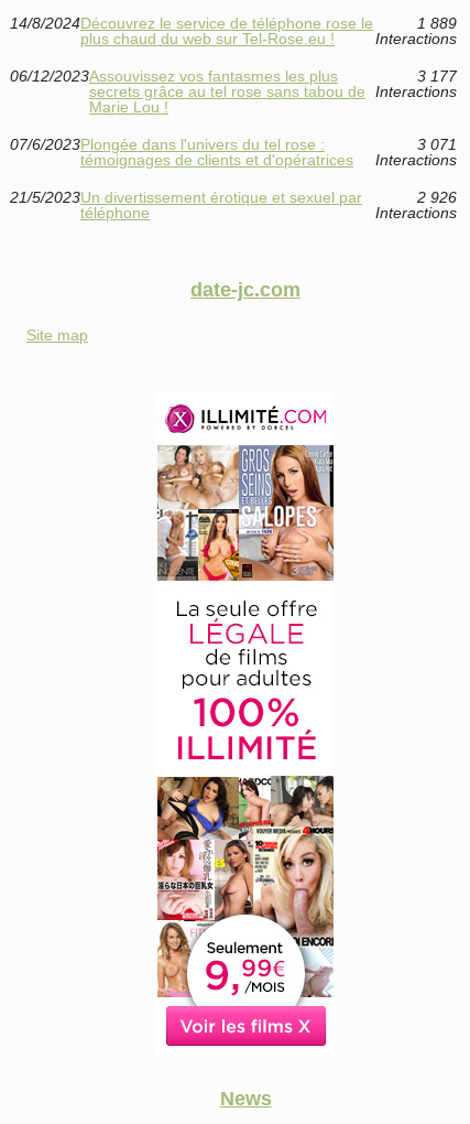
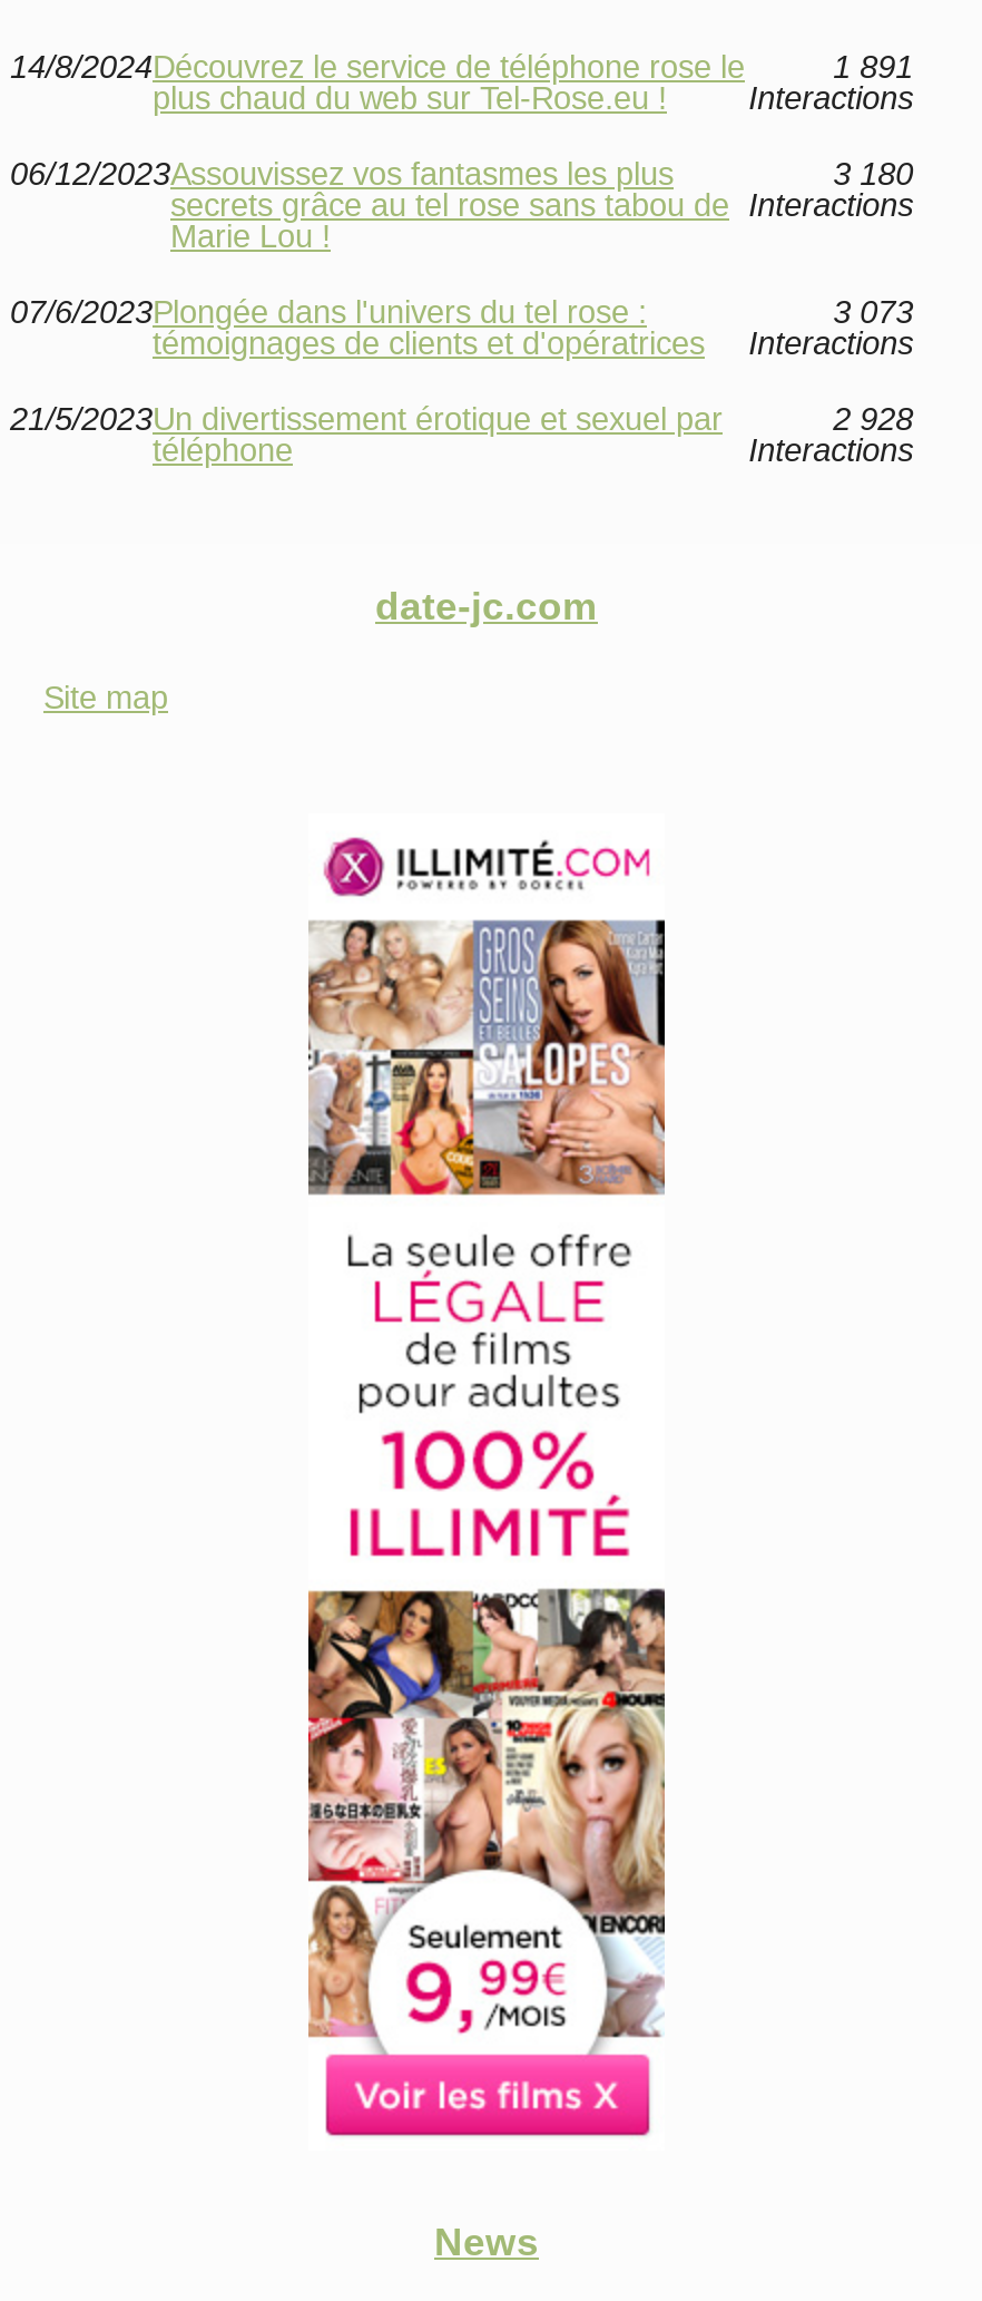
[417,14,456,32] 1 889 -> [833,48,913,84] 1 891
[417,67,456,85] 3 177 -> [833,155,913,191] 3 180
[417,135,456,153] 3 071 -> [833,294,913,329] 3 073
[417,188,456,206] 2 926 -> [833,400,913,436] 2 928

